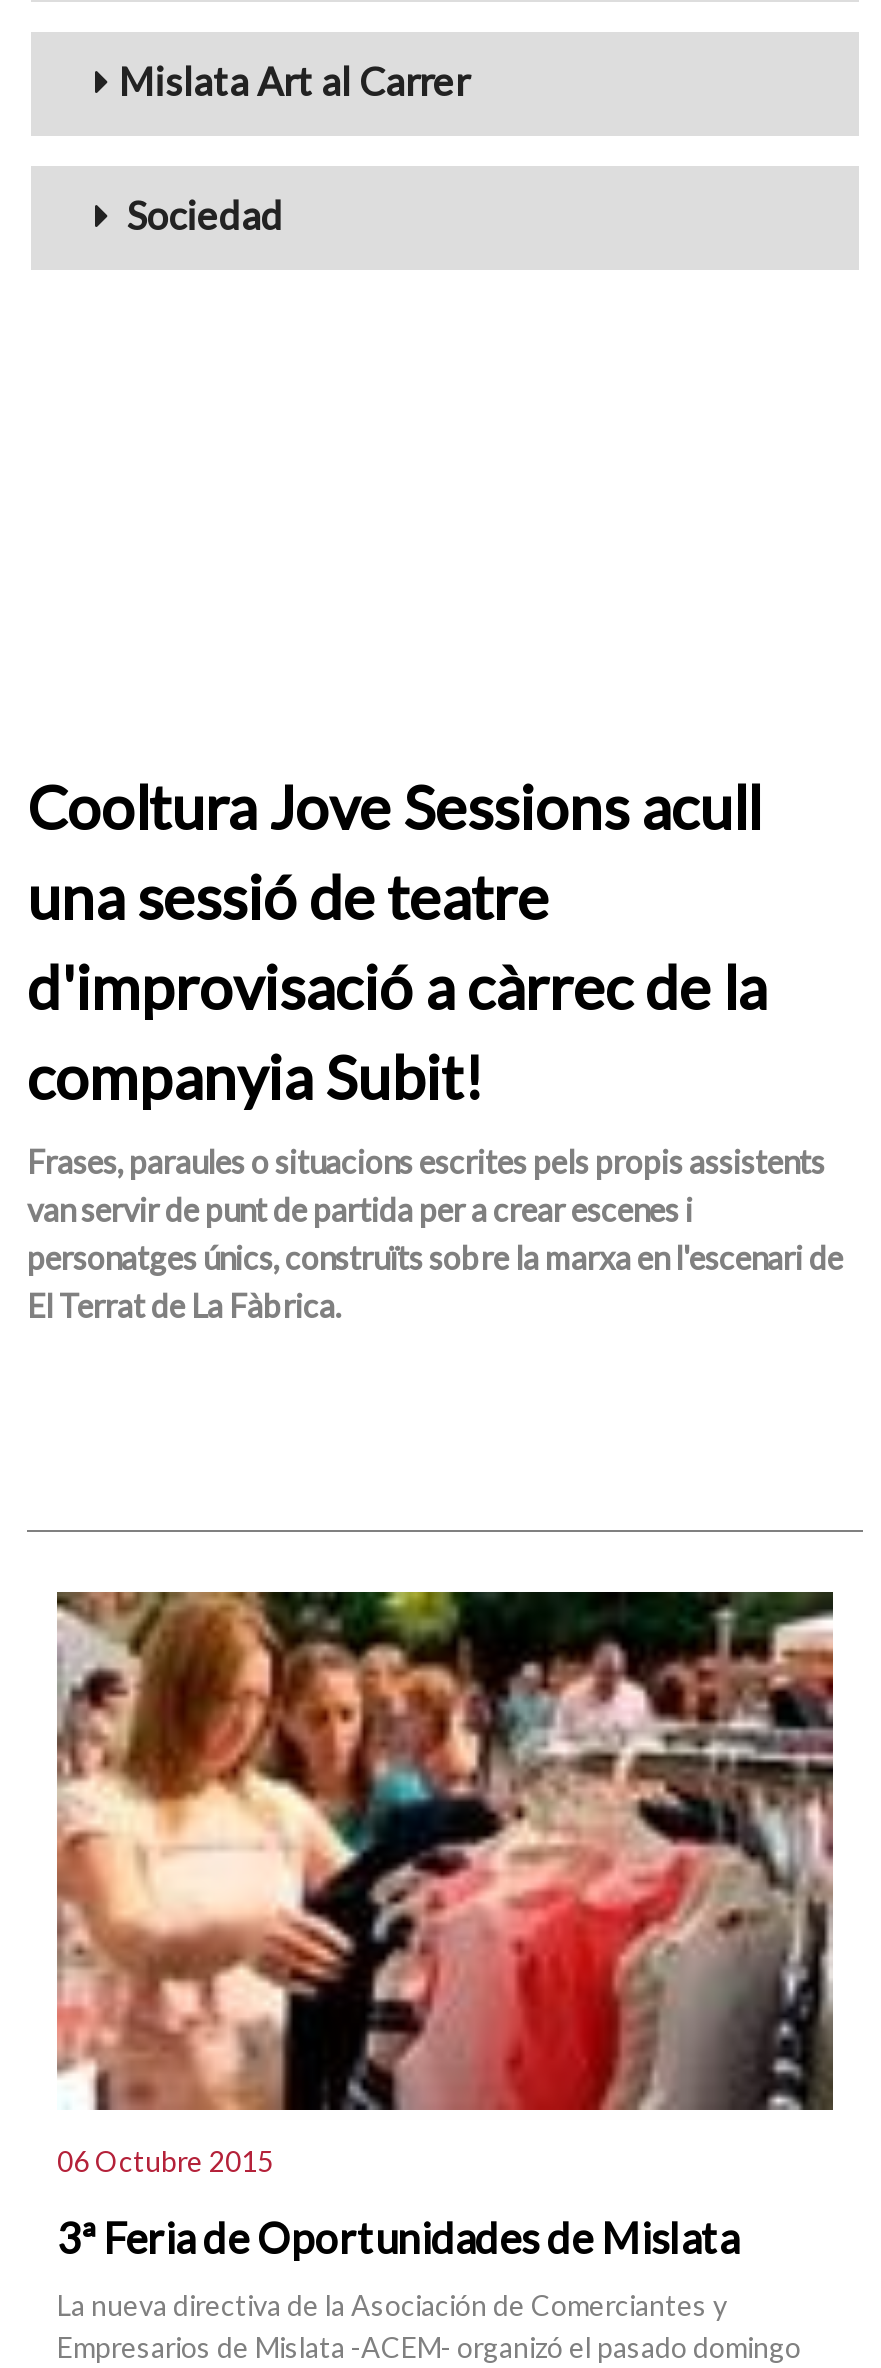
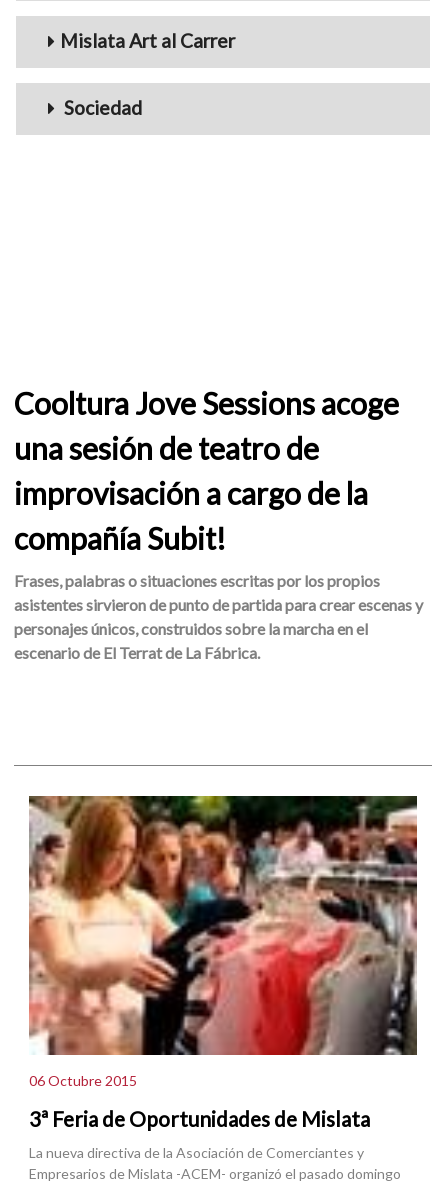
[27,770,843,1324] Cooltura Jove Sessions acull | una sessió de teatre | d'improvisació a càrrec de la | companyia Subit! | Frases, paraules o situacions escrites pels propis assistents | van servir de punt de partida per a crear escenes i | personatges únics, construïts sobre la marxa en l'escenari de | El Terrat de La Fàbrica. -> [14,385,423,662] Cooltura Jove Sessions acoge | una sesión de teatro de | improvisación a cargo de la | compañía Subit! | Frases, palabras o situaciones escritas por los propios | asistentes sirvieron de punto de partida para crear escenas y | personajes únicos, construidos sobre la marcha en el | escenario de El Terrat de La Fábrica.

